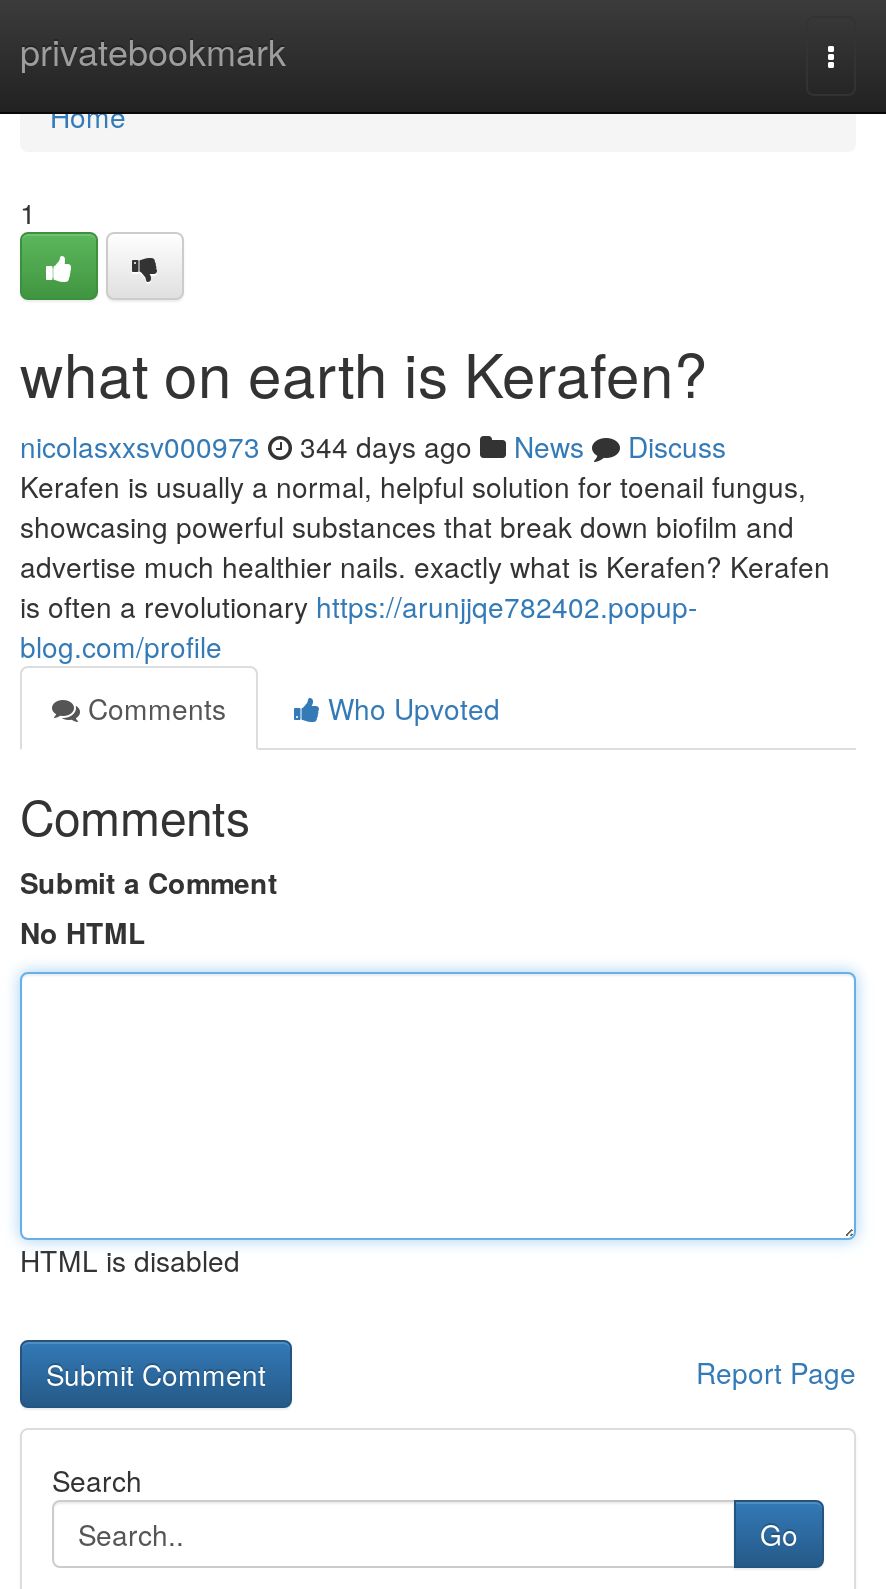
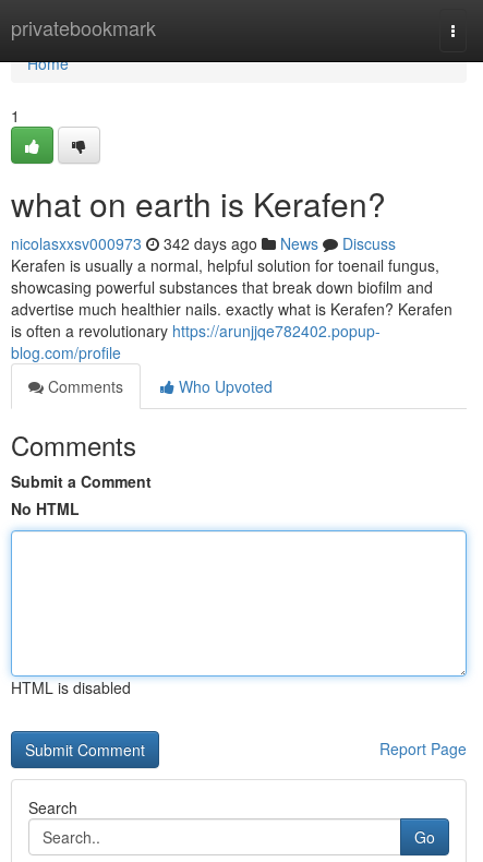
[20,426,726,466] nicolasxxsv000973 344 days ago News Discuss -> [11,232,396,254] nicolasxxsv000973 342 days ago News Discuss

